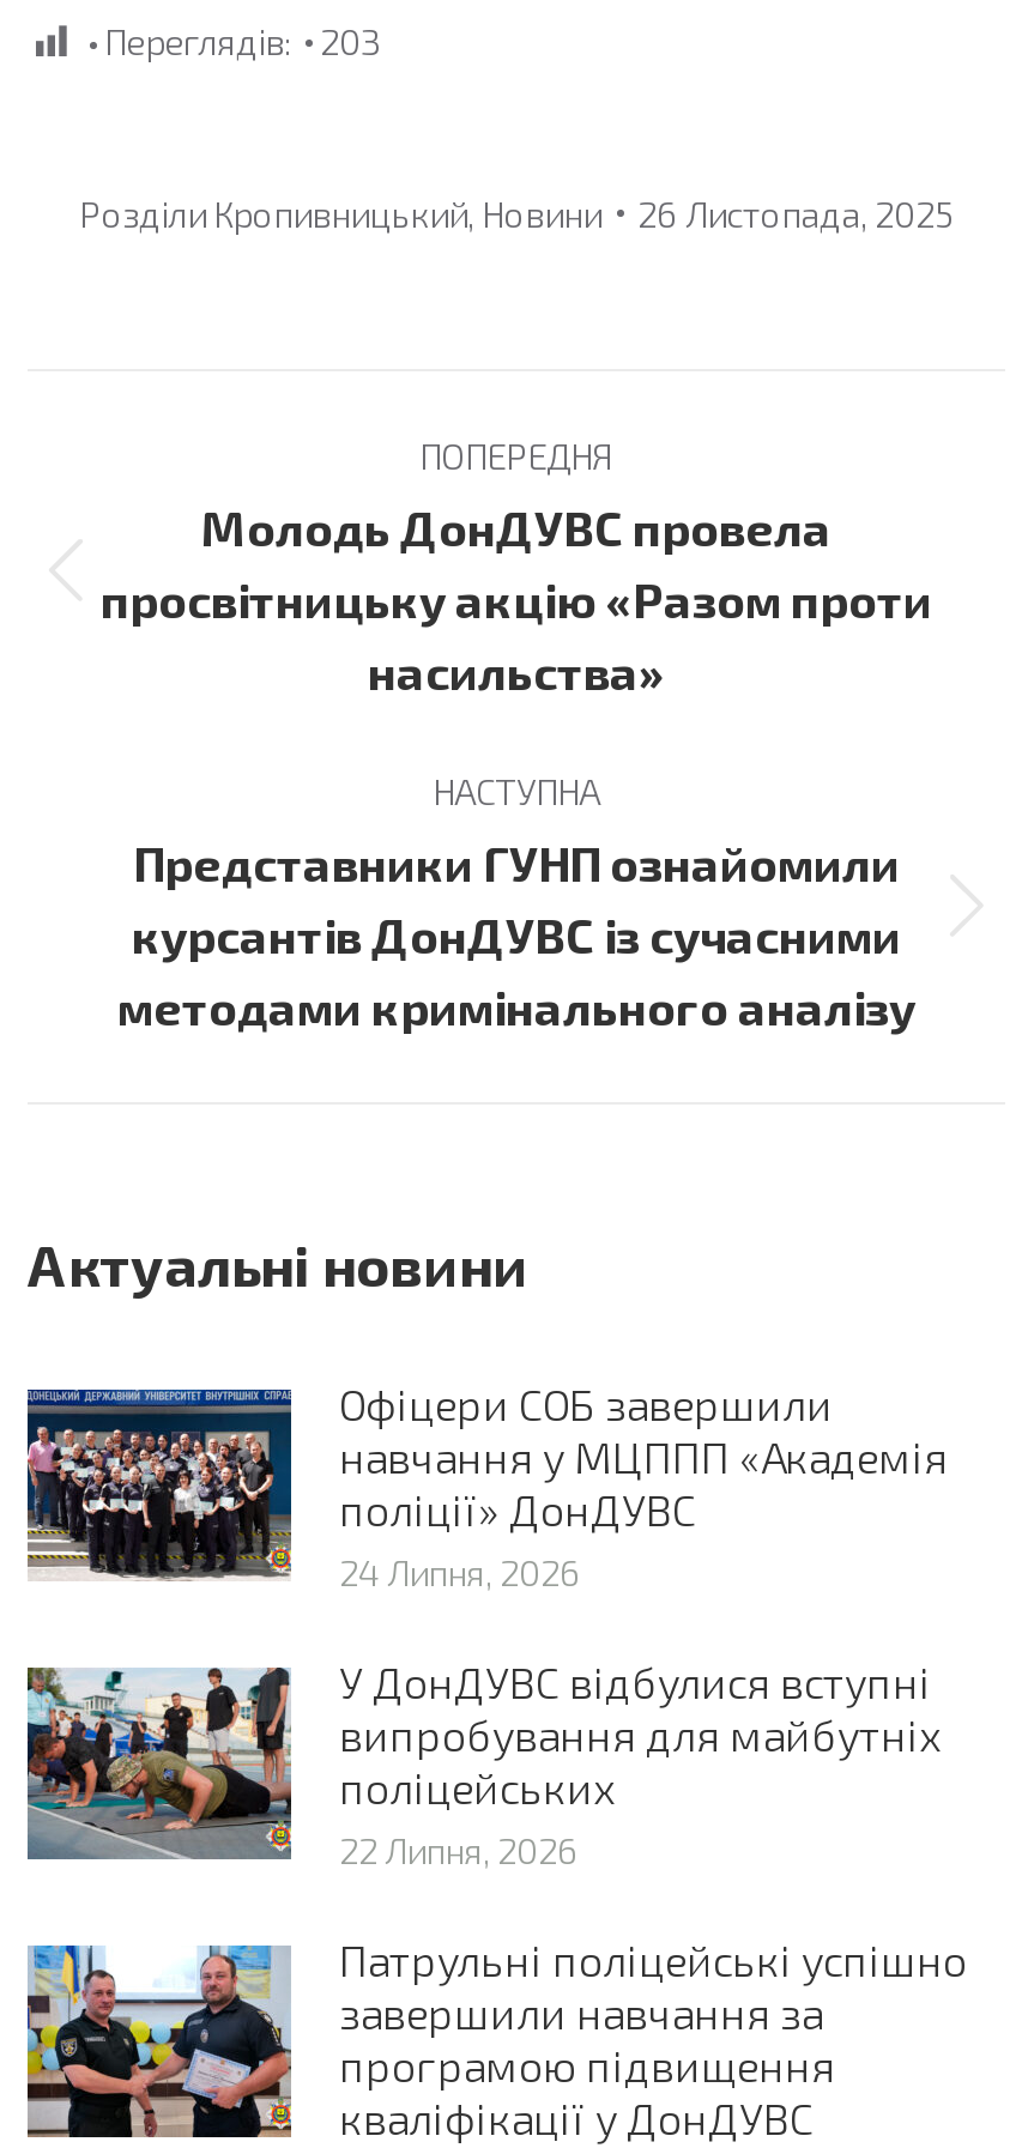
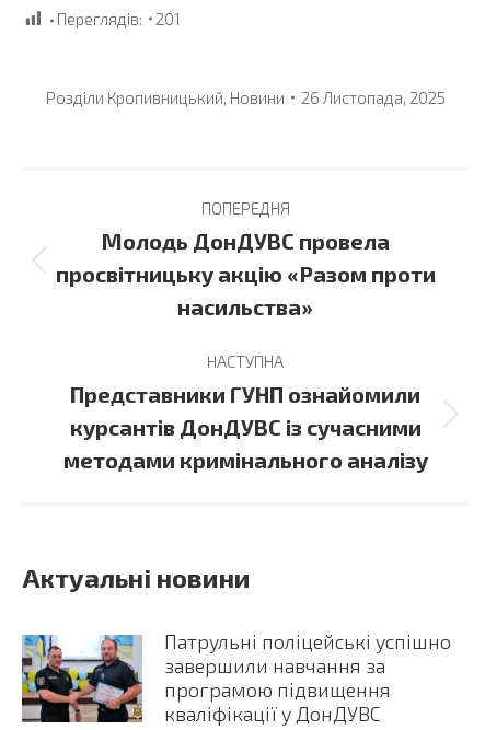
[104,19,380,62] Переглядів: 203 -> [57,9,181,28] Переглядів: 201
[25,1378,948,1872] [image] | Офіцери СОБ завершили | навчання у МЦППП «Академія | поліції» ДонДУВС | 24 Липня, 2026 | У ДонДУВС відбулися вступні | випробування для майбутніх | поліцейських | 22 Липня, 2026 -> none
[25,1665,294,1862] [image] -> none

